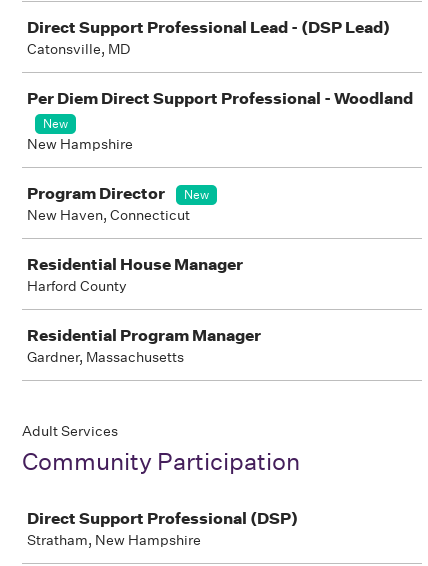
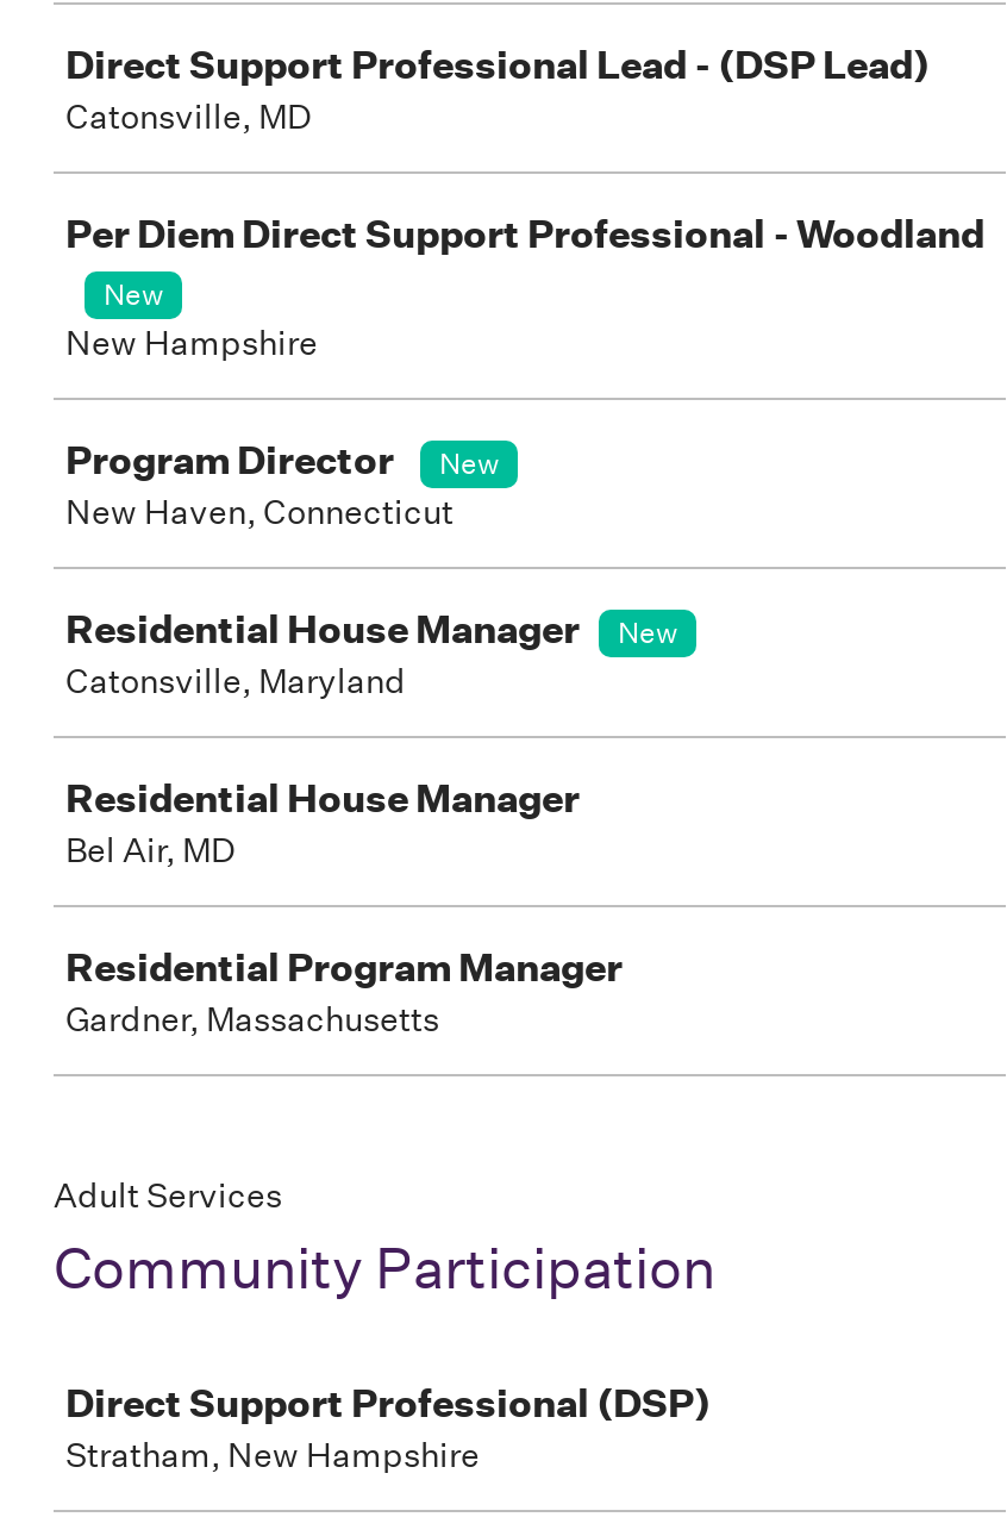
[27,277,127,295] Harford County -> [65,612,677,872] New | Catonsville, Maryland | Residential House Manager | Bel Air, MD

